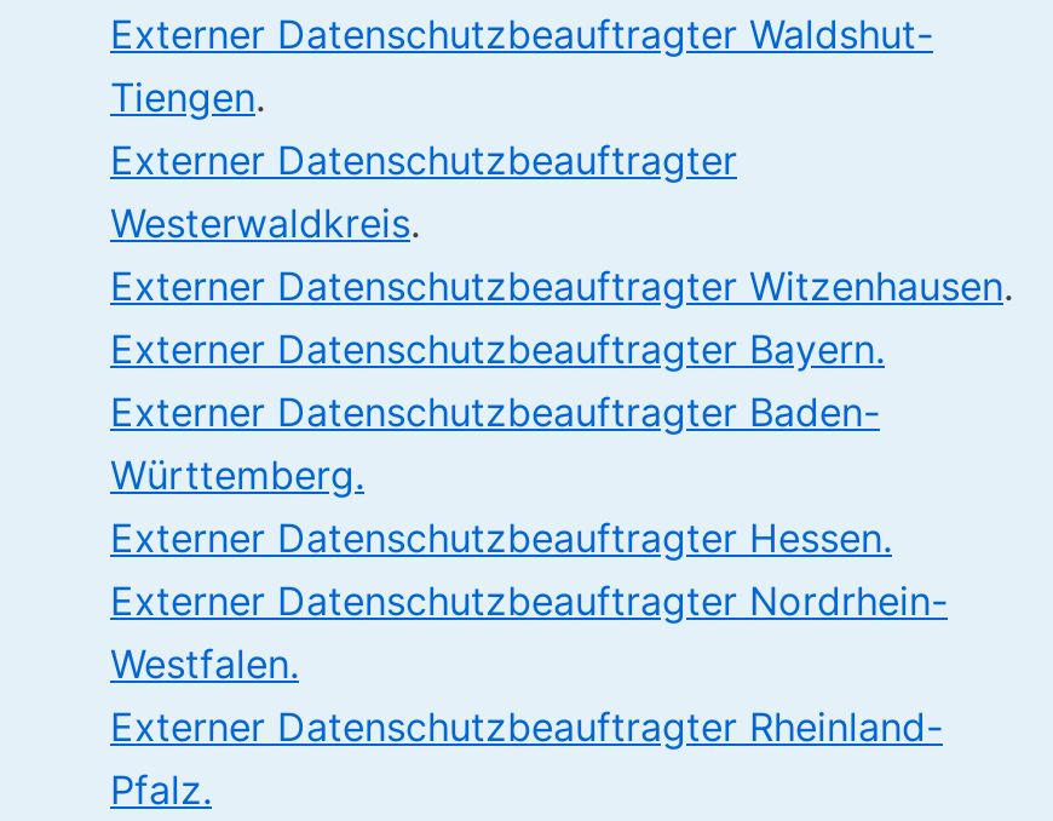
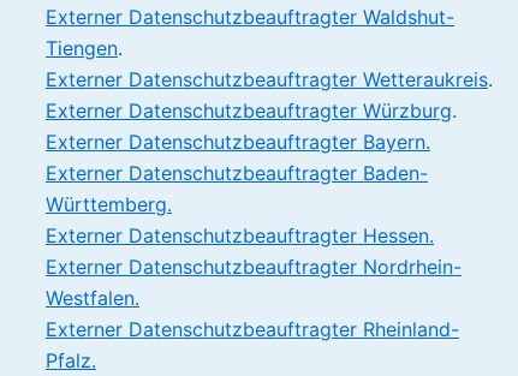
[110,136,1013,310] Externer Datenschutzbeauftragter | Westerwaldkreis. | Externer Datenschutzbeauftragter Witzenhausen. -> [46,68,493,123] Externer Datenschutzbeauftragter Wetteraukreis. | Externer Datenschutzbeauftragter Würzburg.

